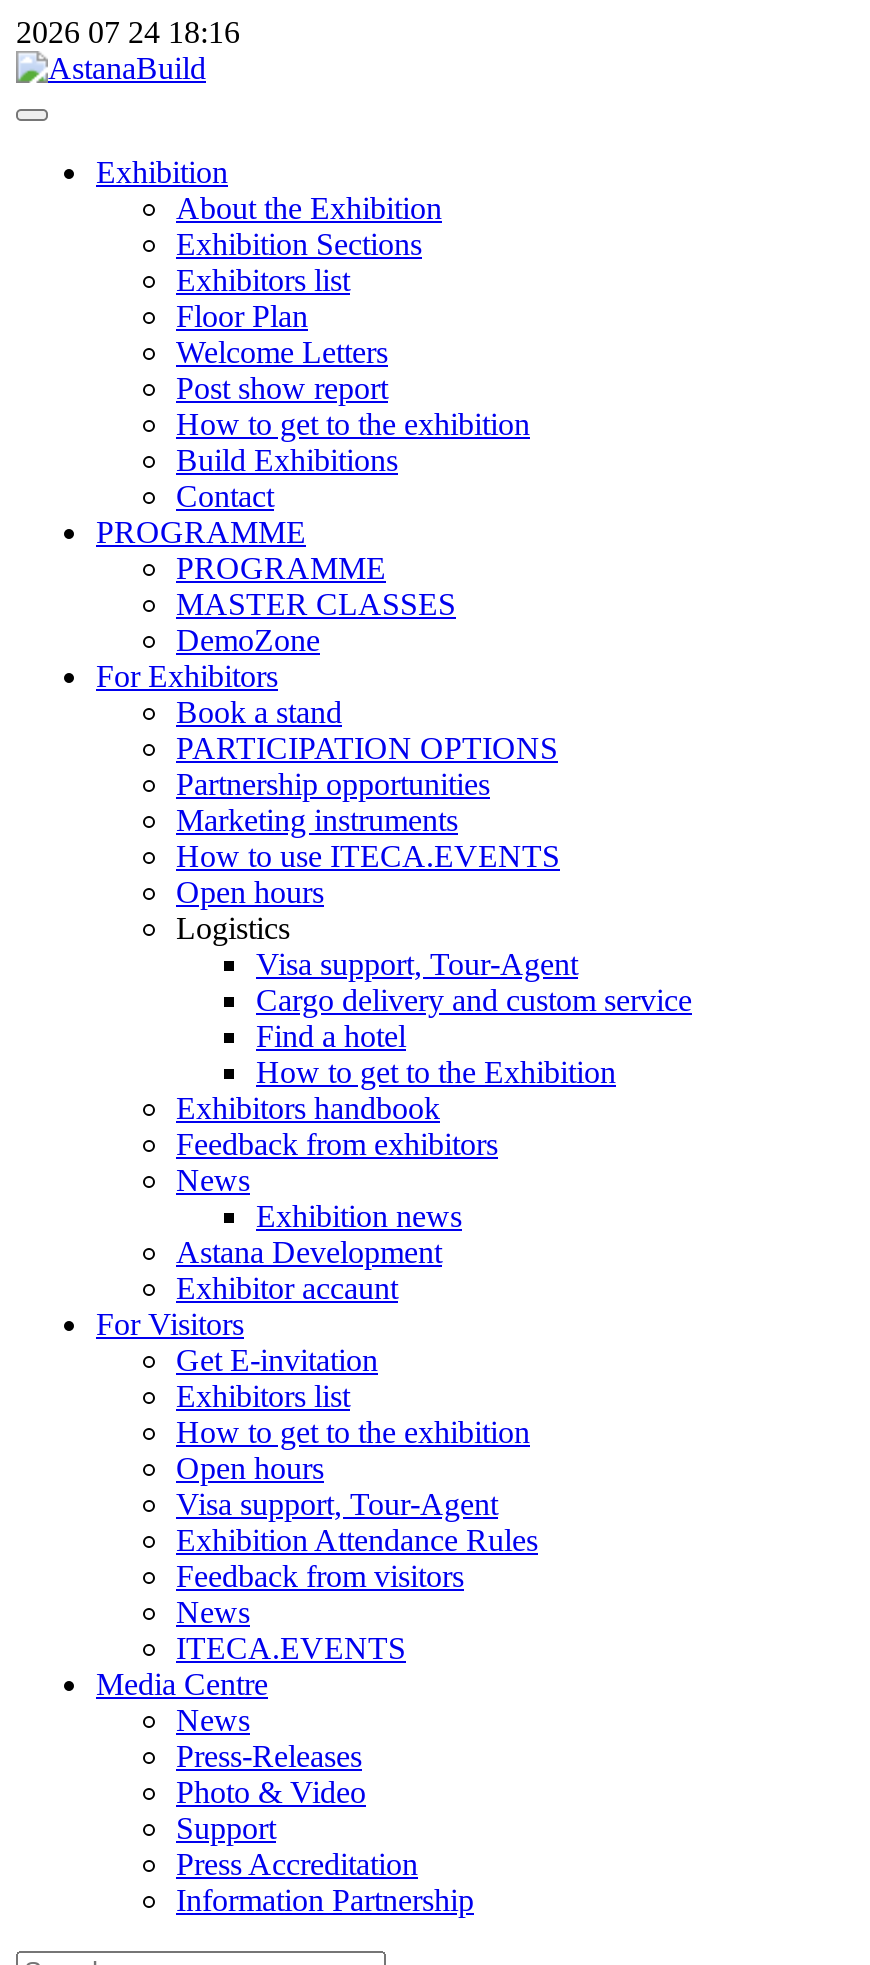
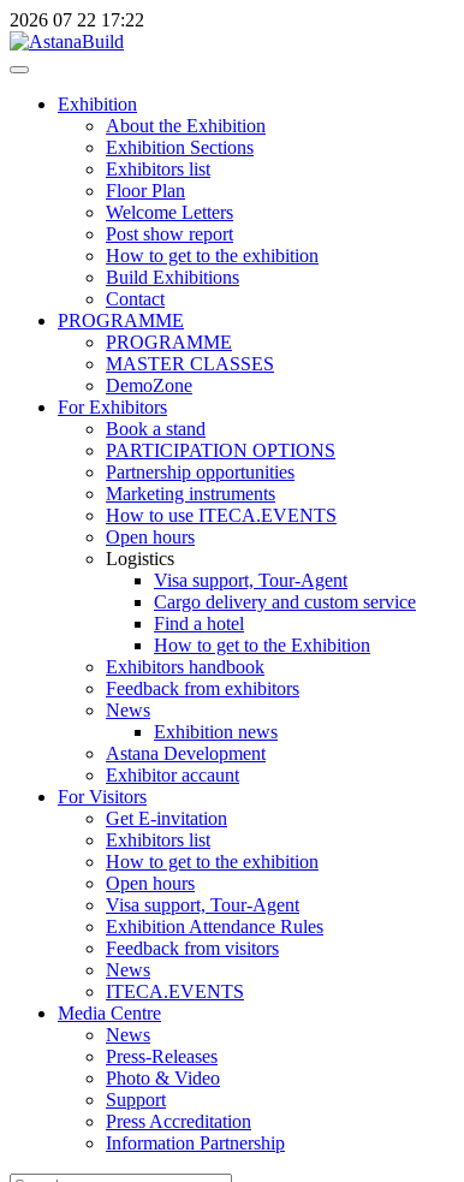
[16,15,240,49] 2026 07 24 18:16 -> [10,10,144,30] 2026 07 22 17:22

